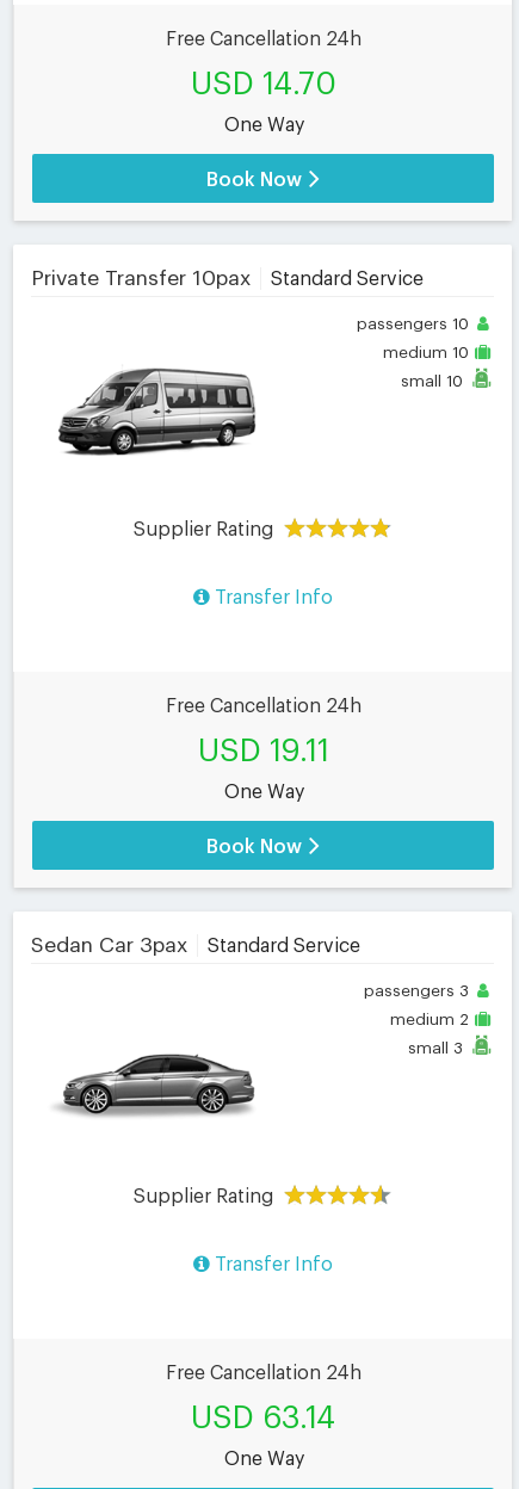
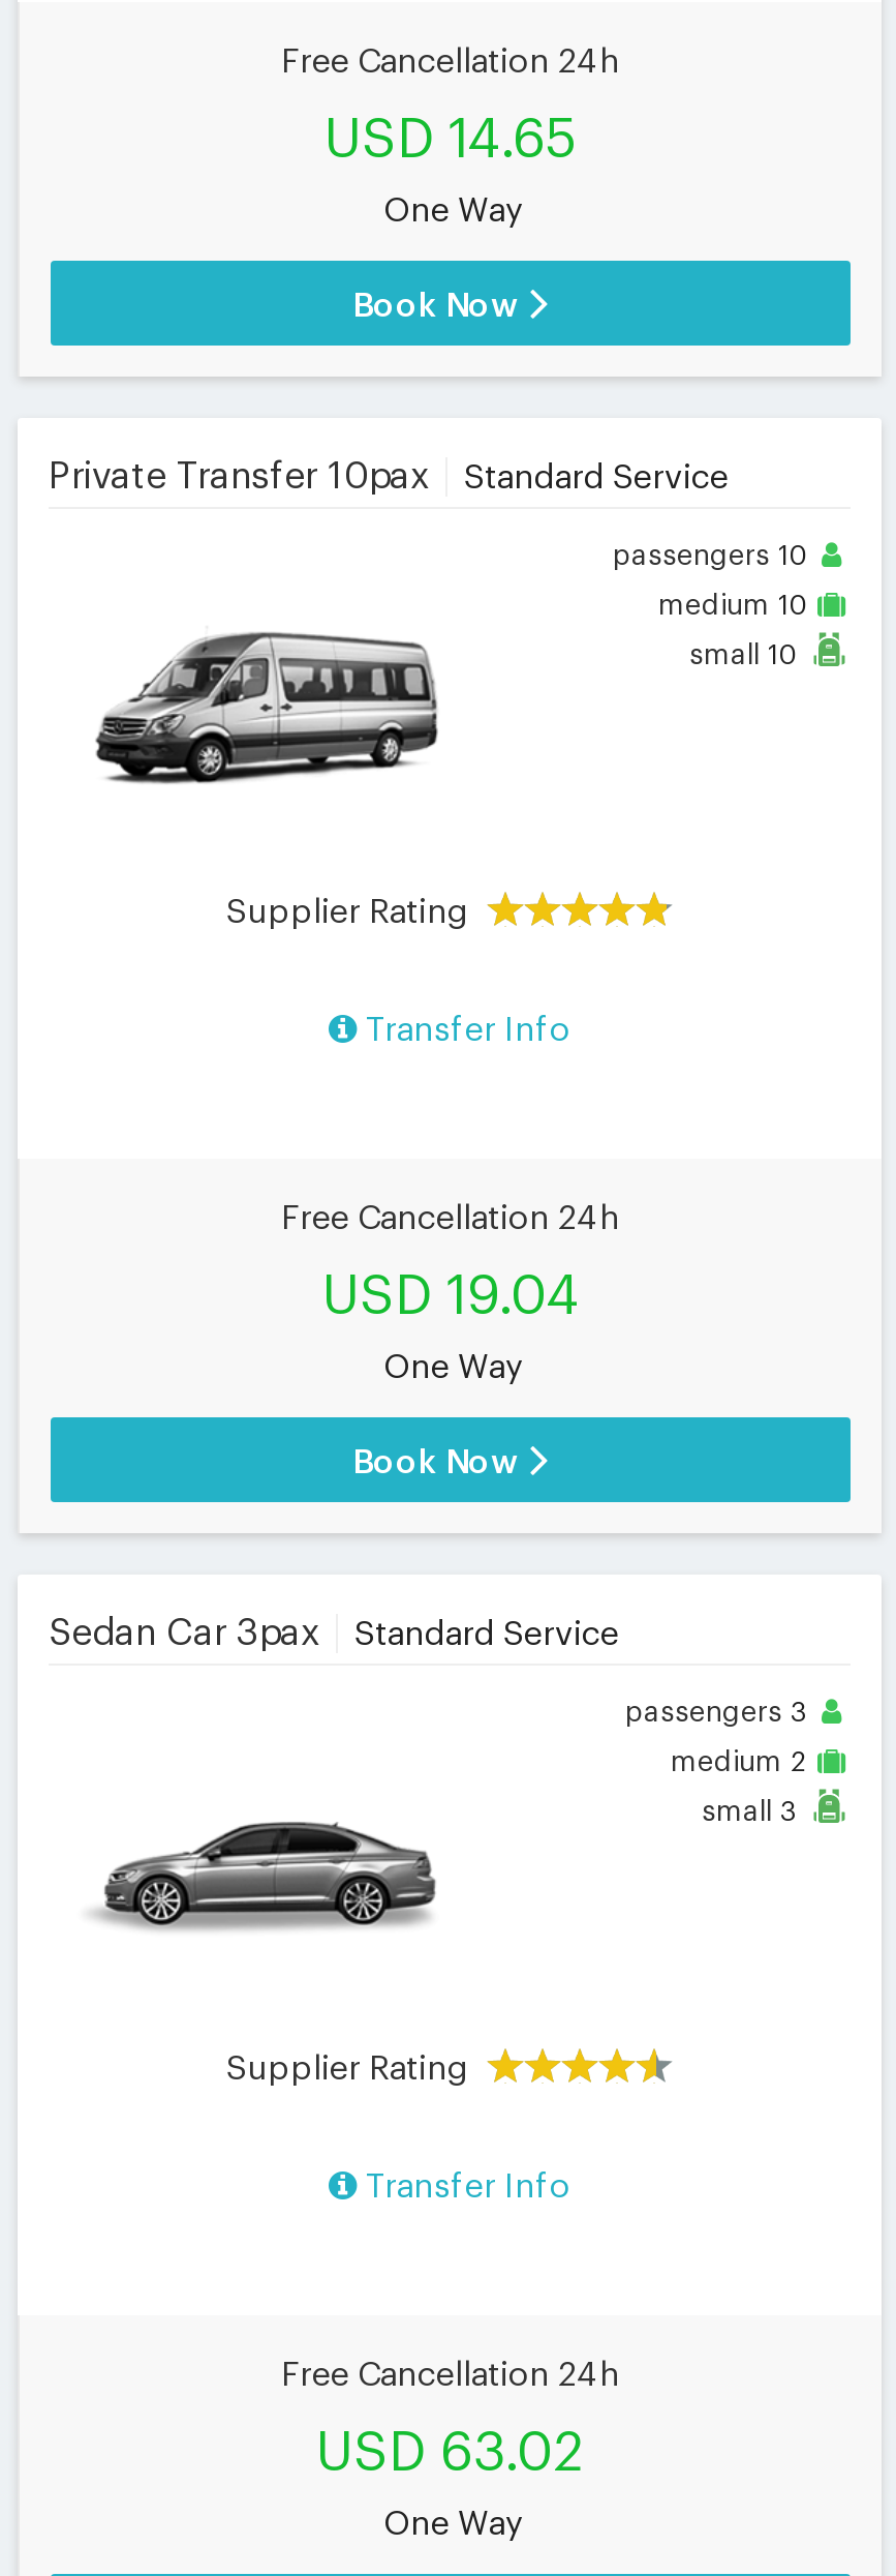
[190,69,336,100] USD 14.70 -> [325,114,577,168] USD 14.65
[197,736,329,767] USD 19.11 -> [322,1271,579,1325] USD 19.04
[191,1403,335,1434] USD 63.14 -> [316,2427,585,2481] USD 63.02

